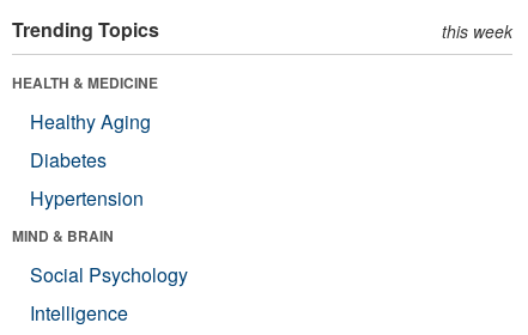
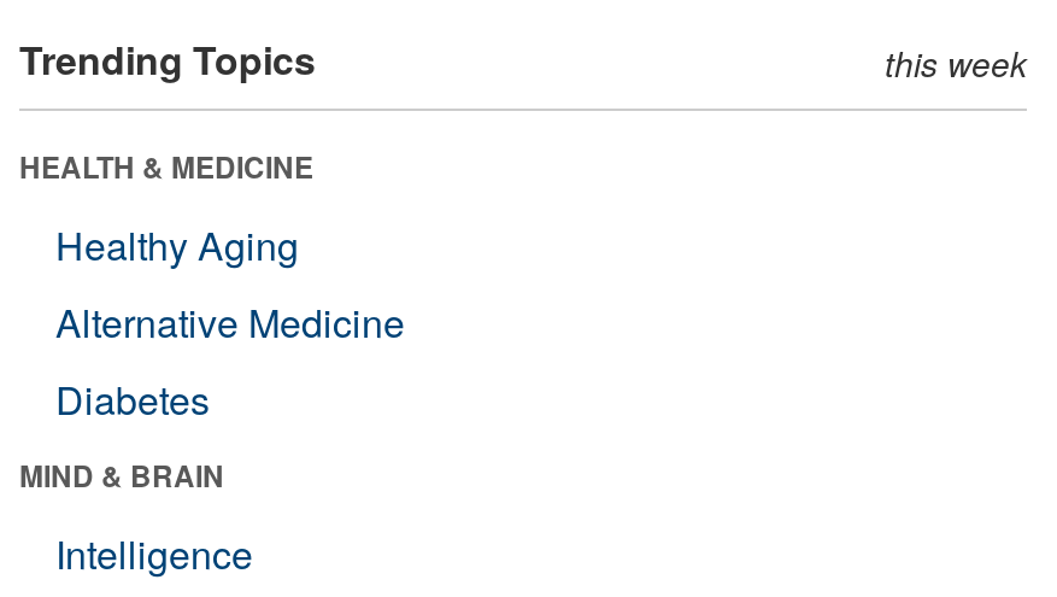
none -> [55,294,405,349] Alternative Medicine
moved [30,146,107,173] -> [55,371,210,426]: Diabetes
[30,184,144,212] Hypertension -> none
[30,261,188,288] Social Psychology -> none

